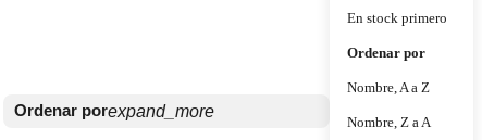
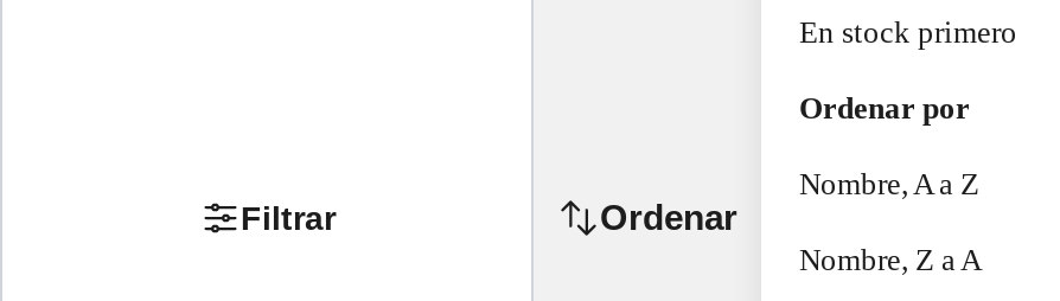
[14,101,214,120] Ordenar porexpand_more -> [241,197,737,237] Filtrar | Ordenar

